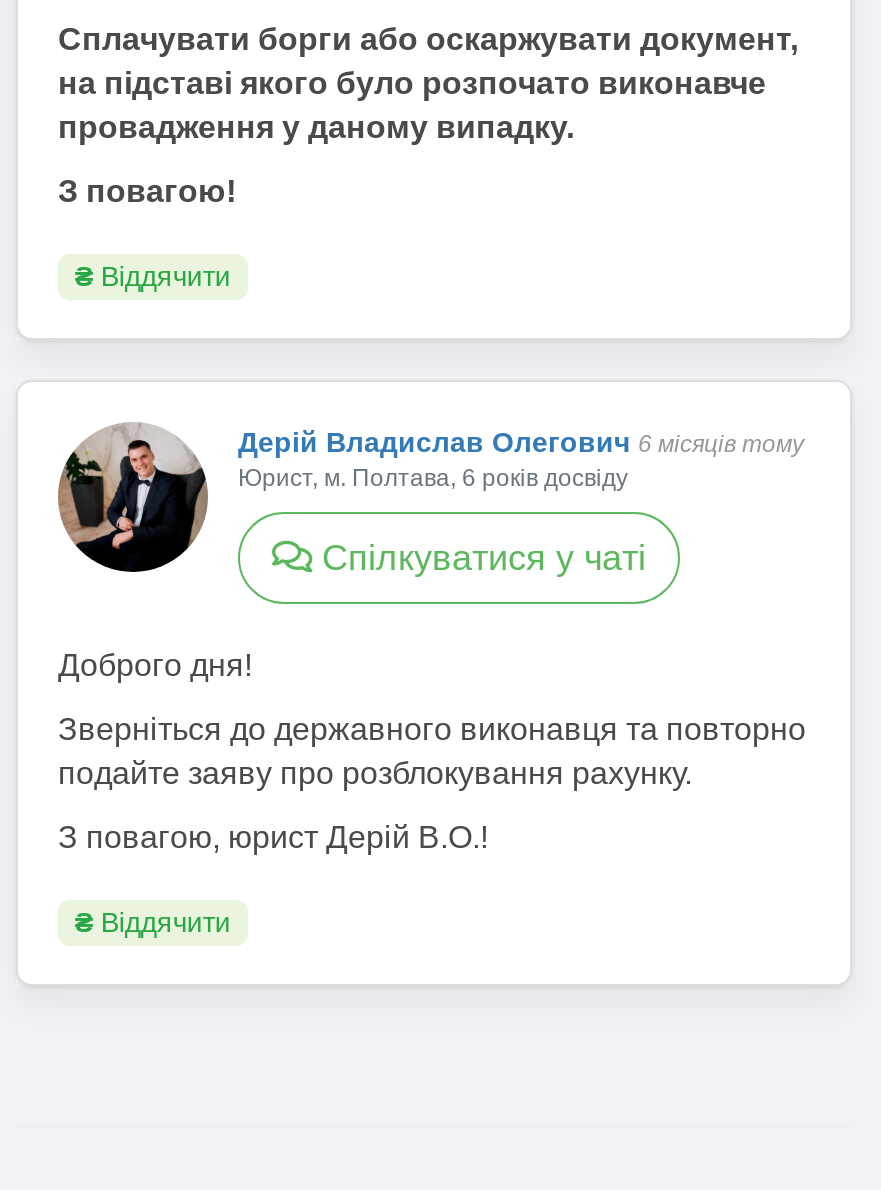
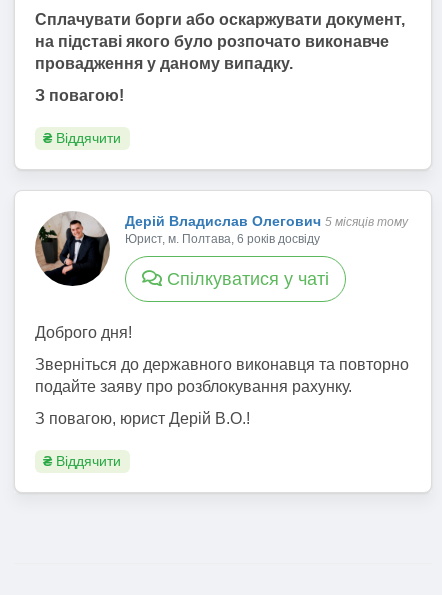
[238,426,804,458] Дерій Владислав Олегович 6 місяців тому -> [125,213,408,229] Дерій Владислав Олегович 5 місяців тому

